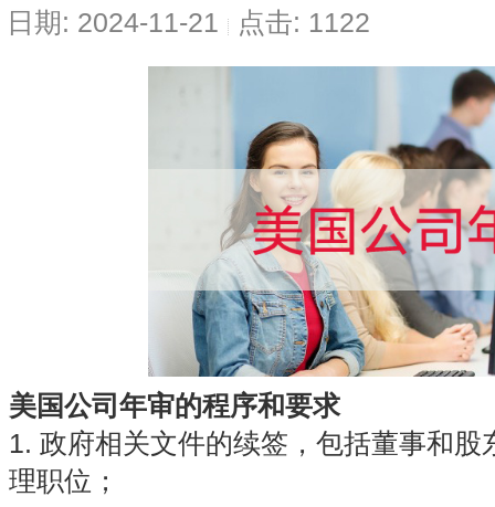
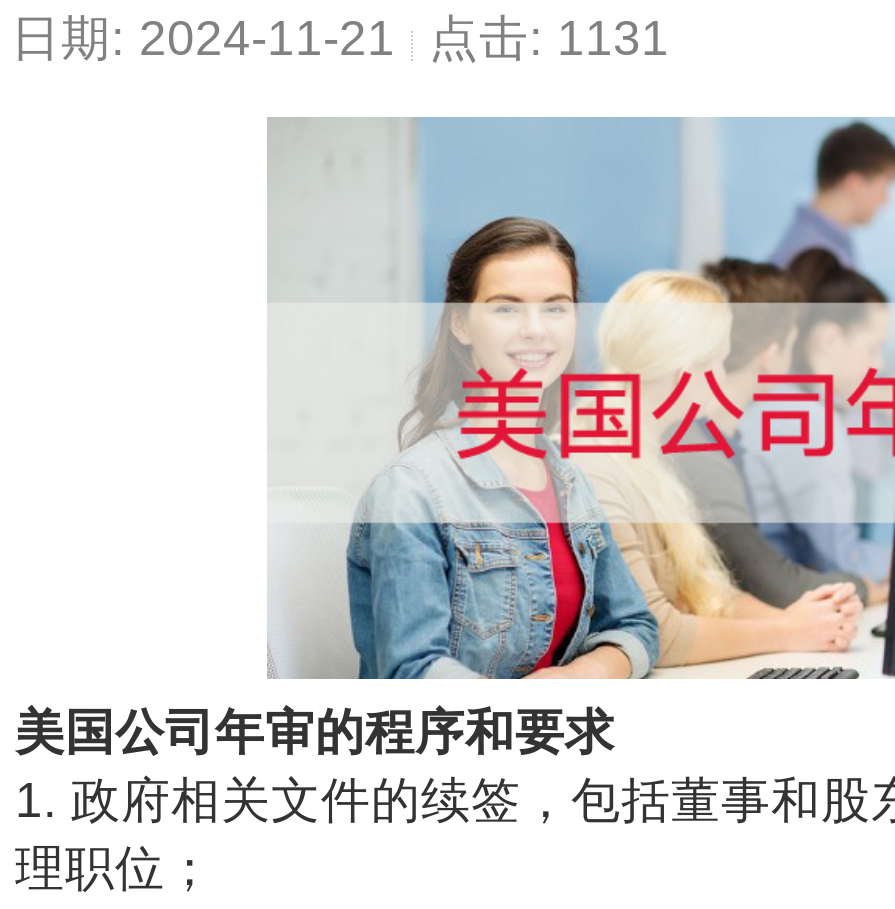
[7,8,370,38] 日期: 2024-11-21 点击: 1122 -> [11,11,669,65] 日期: 2024-11-21 点击: 1131

